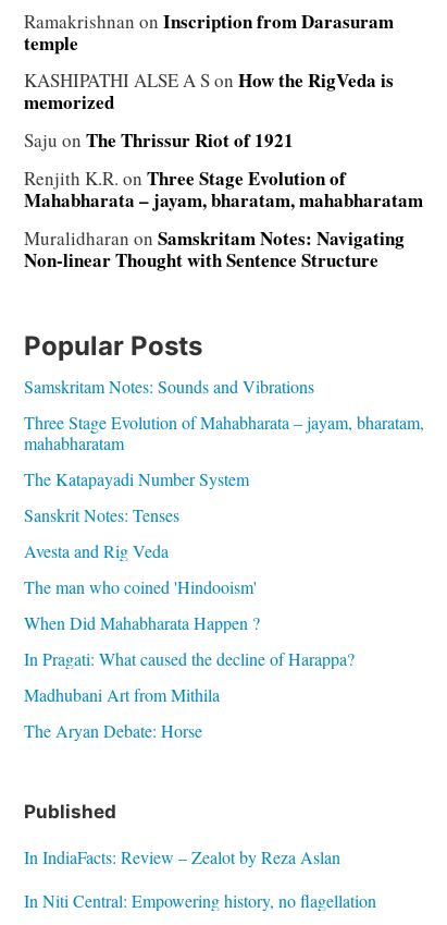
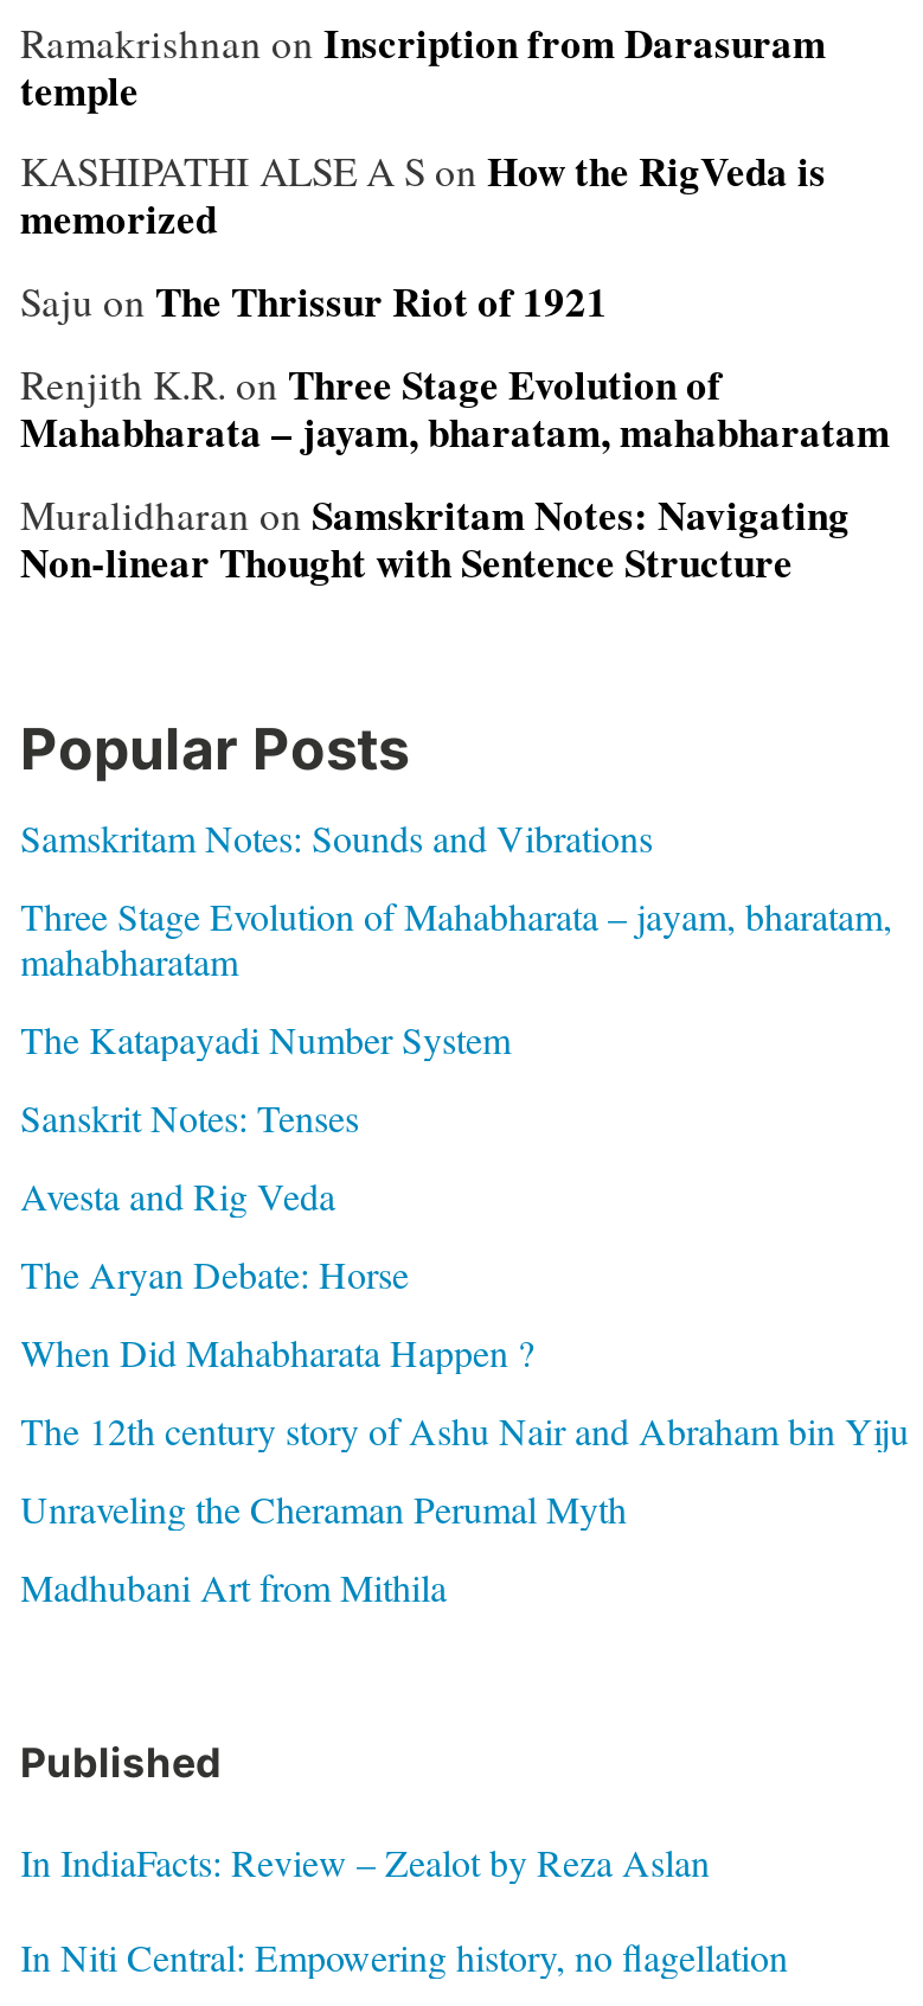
[23,575,256,598] The man who coined 'Hindooism' -> none
[23,647,354,670] In Pragati: What caused the decline of Harappa? -> [20,1405,909,1533] The 12th century story of Ashu Nair and Abraham bin Yiju | Unraveling the Cheraman Perumal Myth
moved [23,683,219,706] -> [20,1561,447,1611]: Madhubani Art from Mithila
moved [23,719,202,742] -> [20,1248,409,1298]: The Aryan Debate: Horse

